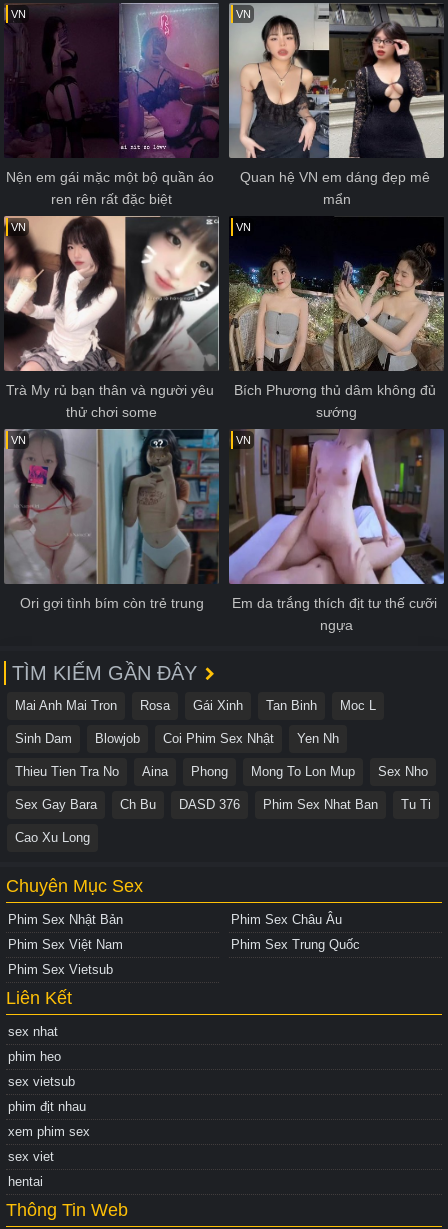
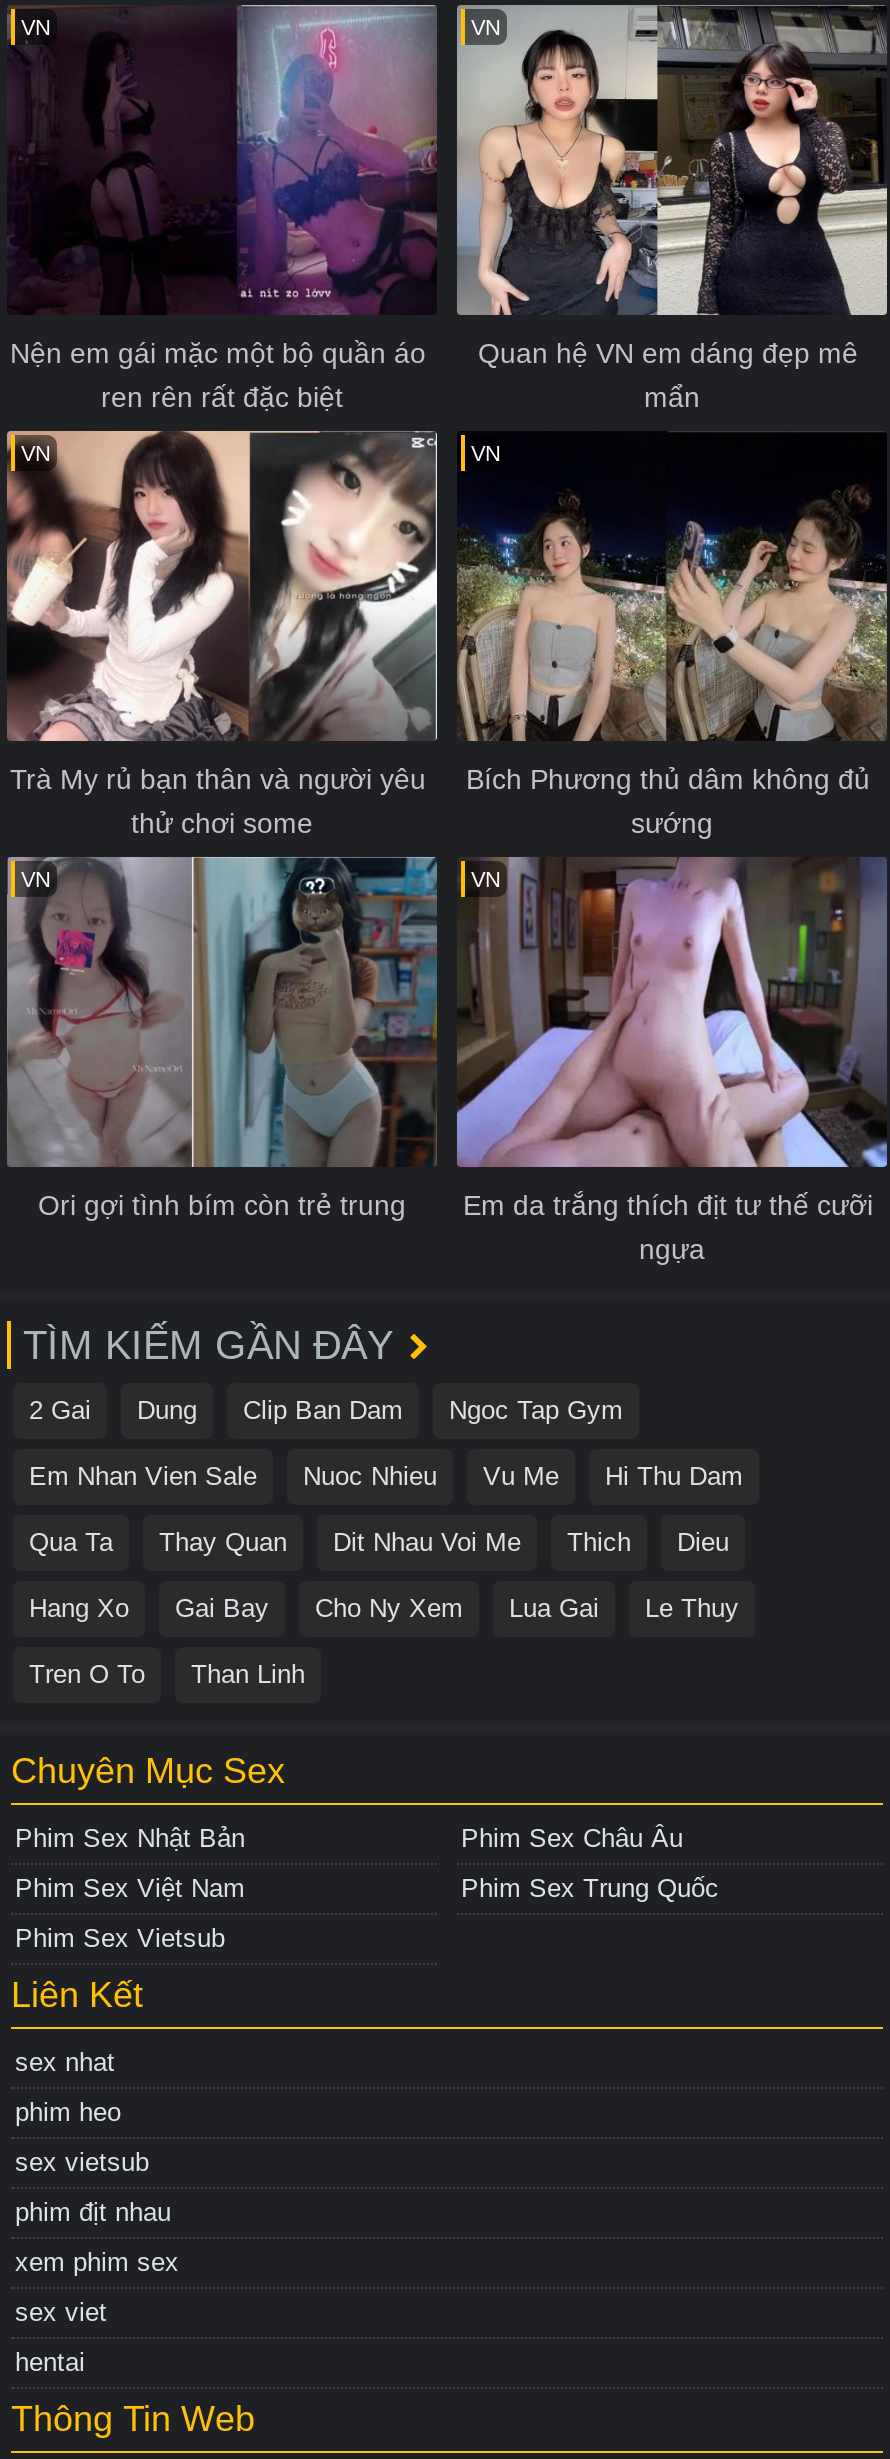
[15,698,376,713] Mai Anh Mai Tron | Rosa | Gái Xinh | Tan Binh | Moc L -> [29,1395,623,1425] 2 Gai | Dung | Clip Ban Dam | Ngoc Tap Gym
[15,731,339,746] Sinh Dam | Blowjob | Coi Phim Sex Nhật | Yen Nh -> [29,1461,743,1491] Em Nhan Vien Sale | Nuoc Nhieu | Vu Me | Hi Thu Dam
[15,764,428,779] Thieu Tien Tra No | Aina | Phong | Mong To Lon Mup | Sex Nho -> [29,1527,729,1557] Qua Ta | Thay Quan | Dit Nhau Voi Me | Thich | Dieu
[15,797,431,812] Sex Gay Bara | Ch Bu | DASD 376 | Phim Sex Nhat Ban | Tu Ti -> [29,1593,739,1623] Hang Xo | Gai Bay | Cho Ny Xem | Lua Gai | Le Thuy
[15,830,90,845] Cao Xu Long -> [29,1659,305,1689] Tren O To | Than Linh

